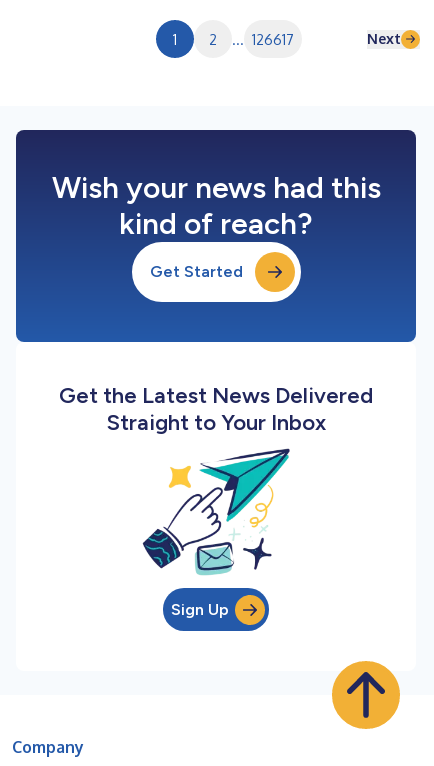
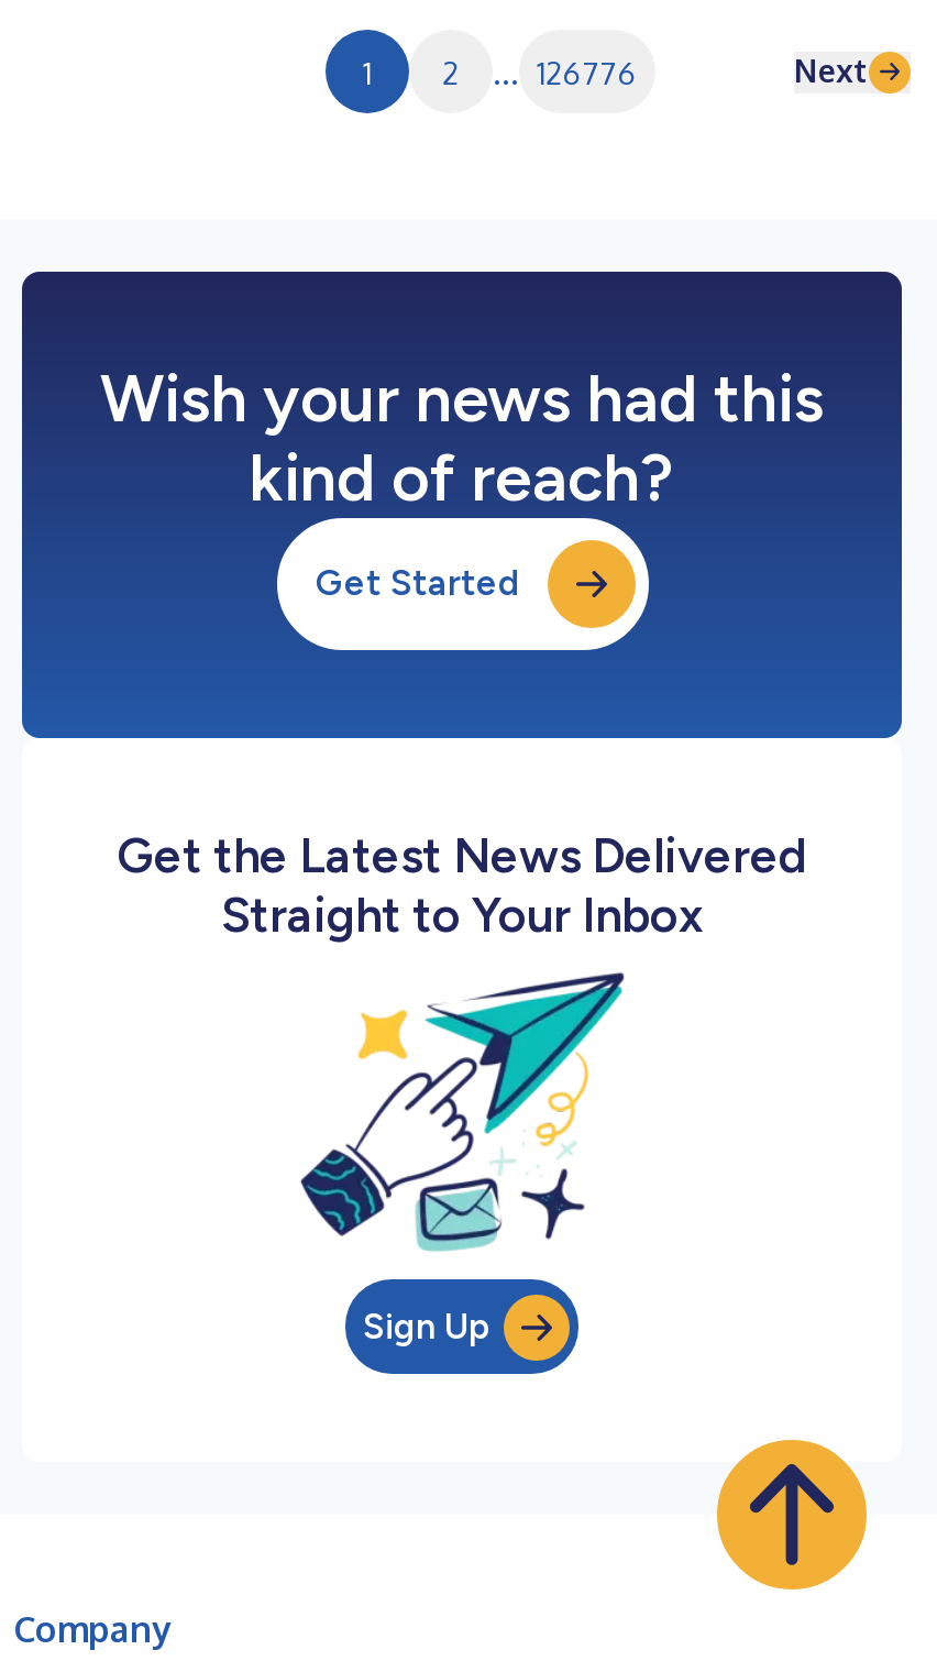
[173,30,294,47] 1 2 ... 126617 -> [363,53,638,90] 1 2 ... 126776

